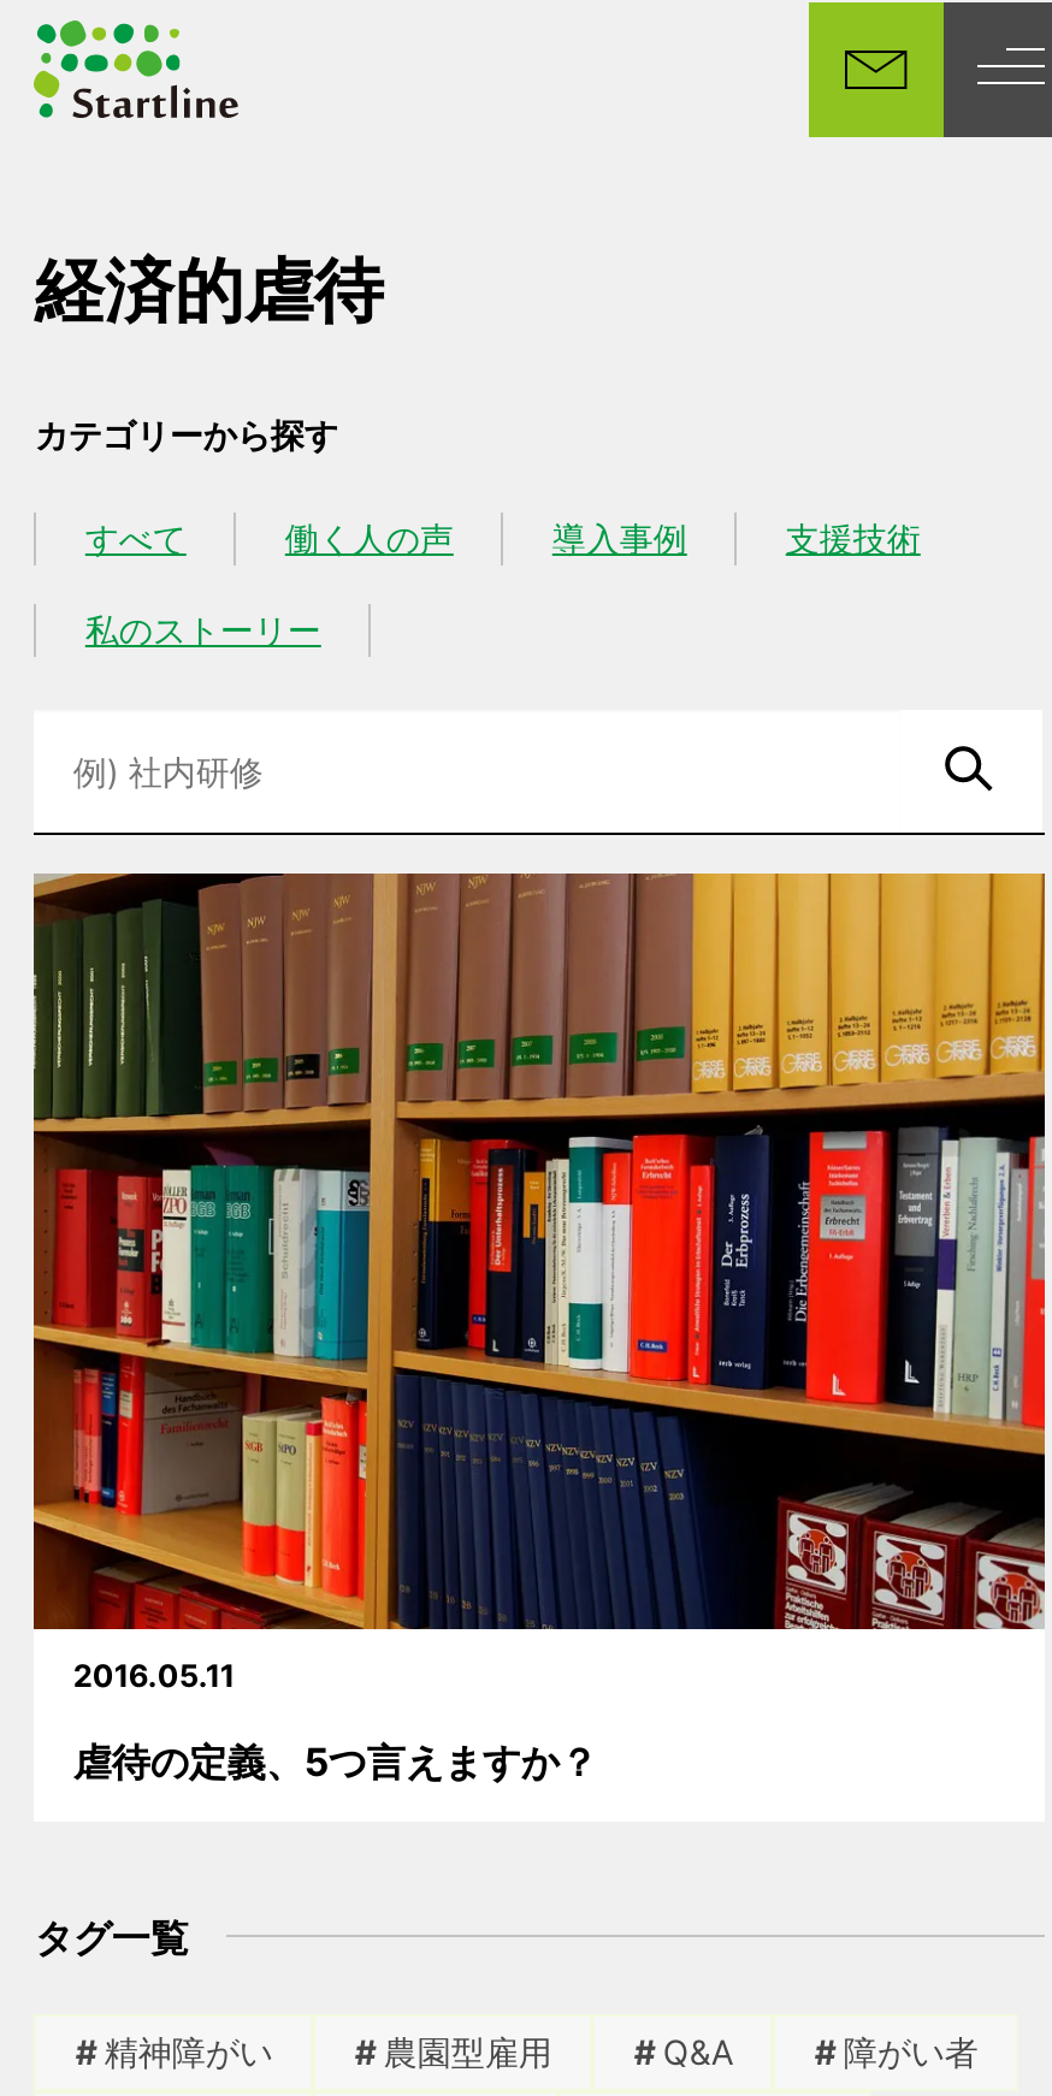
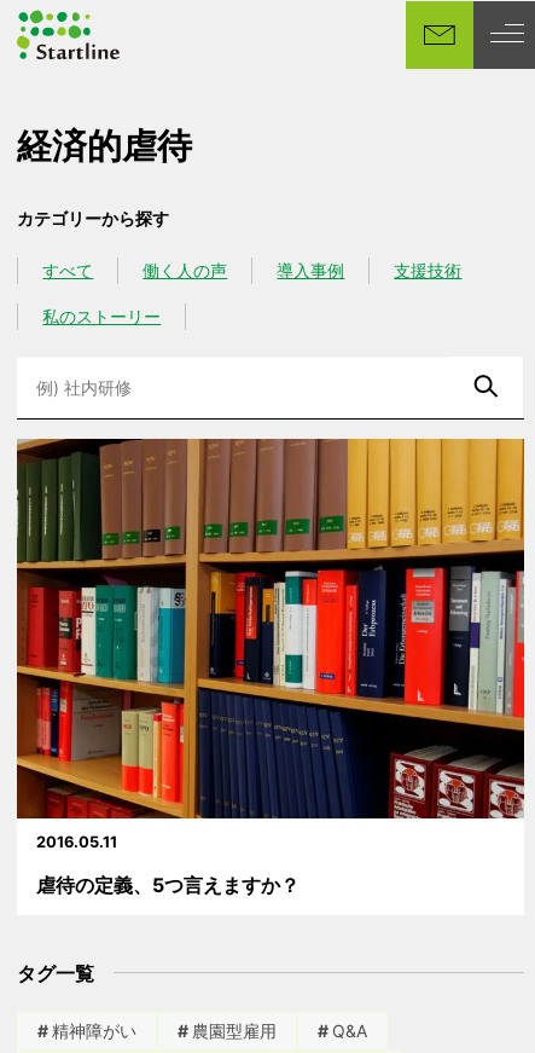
[844,2030,978,2071] 障がい者 -> none

